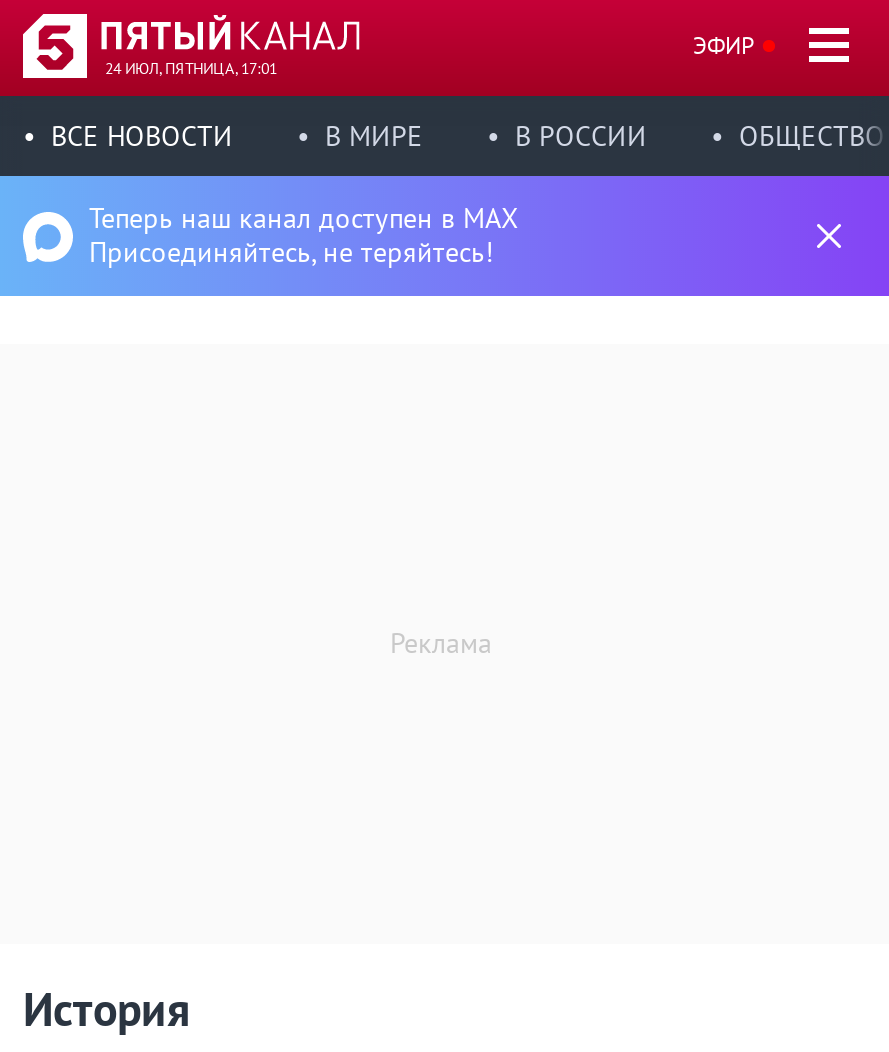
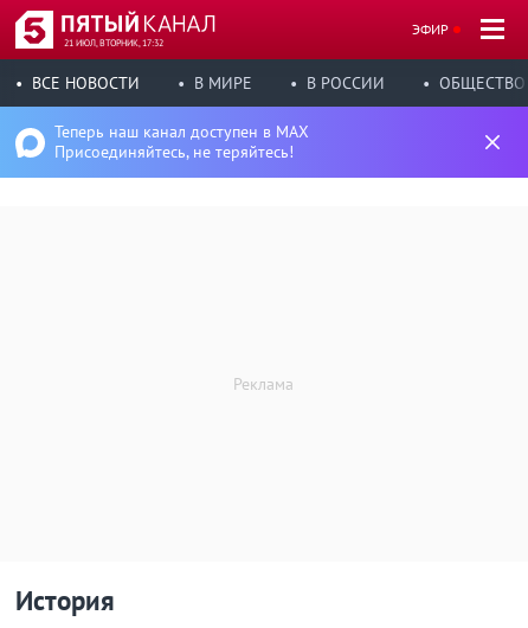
[105,58,277,78] 24 ИЮЛ, ПЯТНИЦА, 17:01 -> [64,37,163,49] 21 ИЮЛ, ВТОРНИК, 17:32

